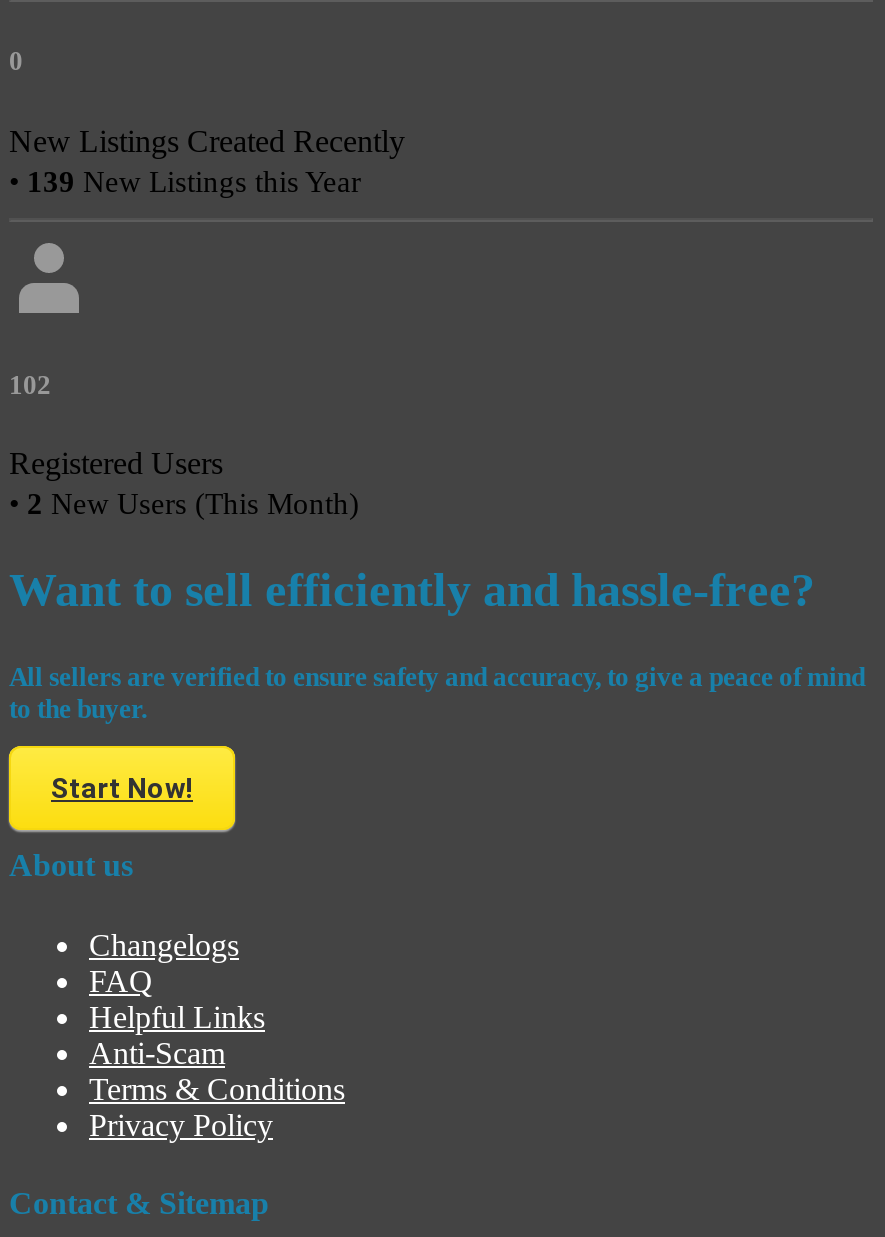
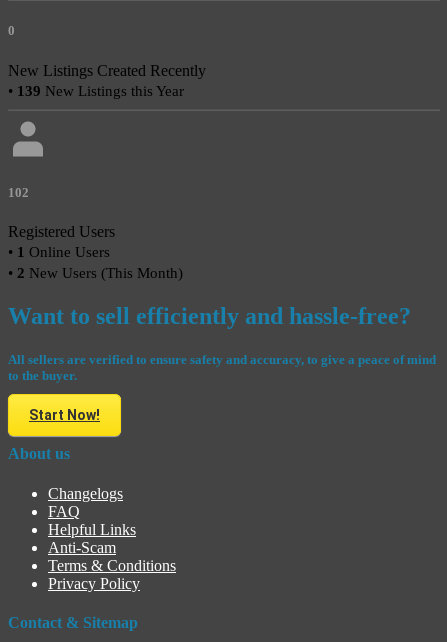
none -> [8,243,110,260] • 1 Online Users

